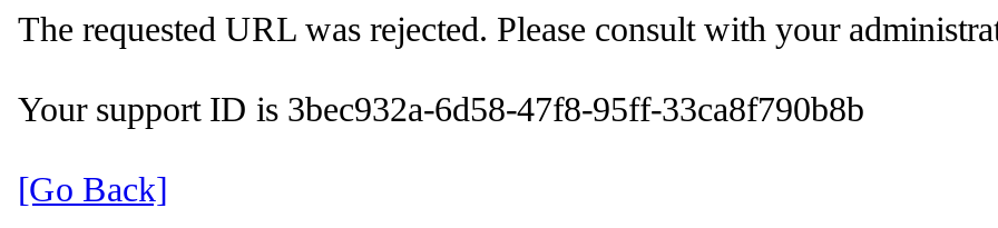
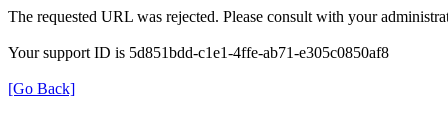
[18,90,864,128] Your support ID is 3bec932a-6d58-47f8-95ff-33ca8f790b8b -> [8,44,389,61] Your support ID is 5d851bdd-c1e1-4ffe-ab71-e305c0850af8

